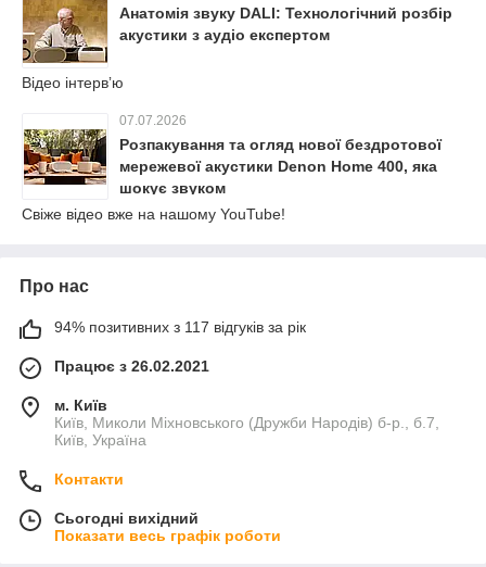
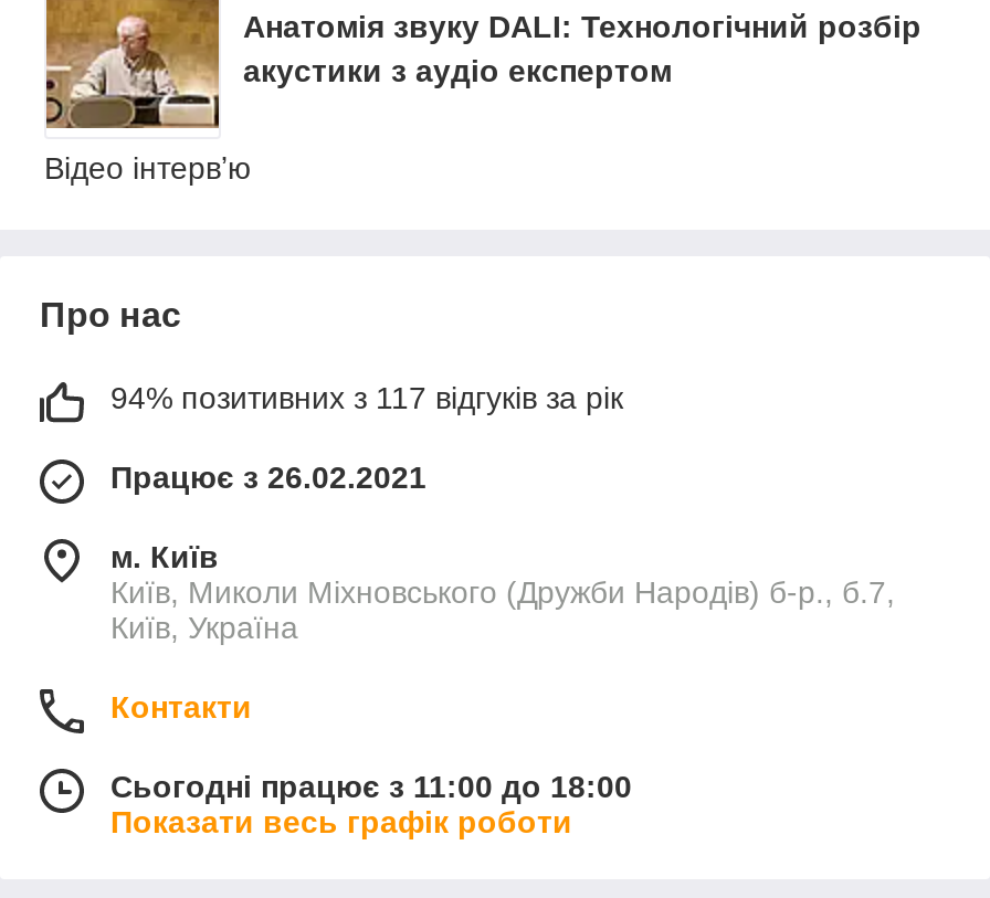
[22,113,442,223] [image] | 07.07.2026 | Розпакування та огляд нової бездротової | мережевої акустики Denon Home 400, яка | шокує звуком | Свіже відео вже на нашому YouTube! -> none
[54,510,199,527] Сьогодні вихідний -> [110,769,632,805] Сьогодні працює з 11:00 до 18:00

